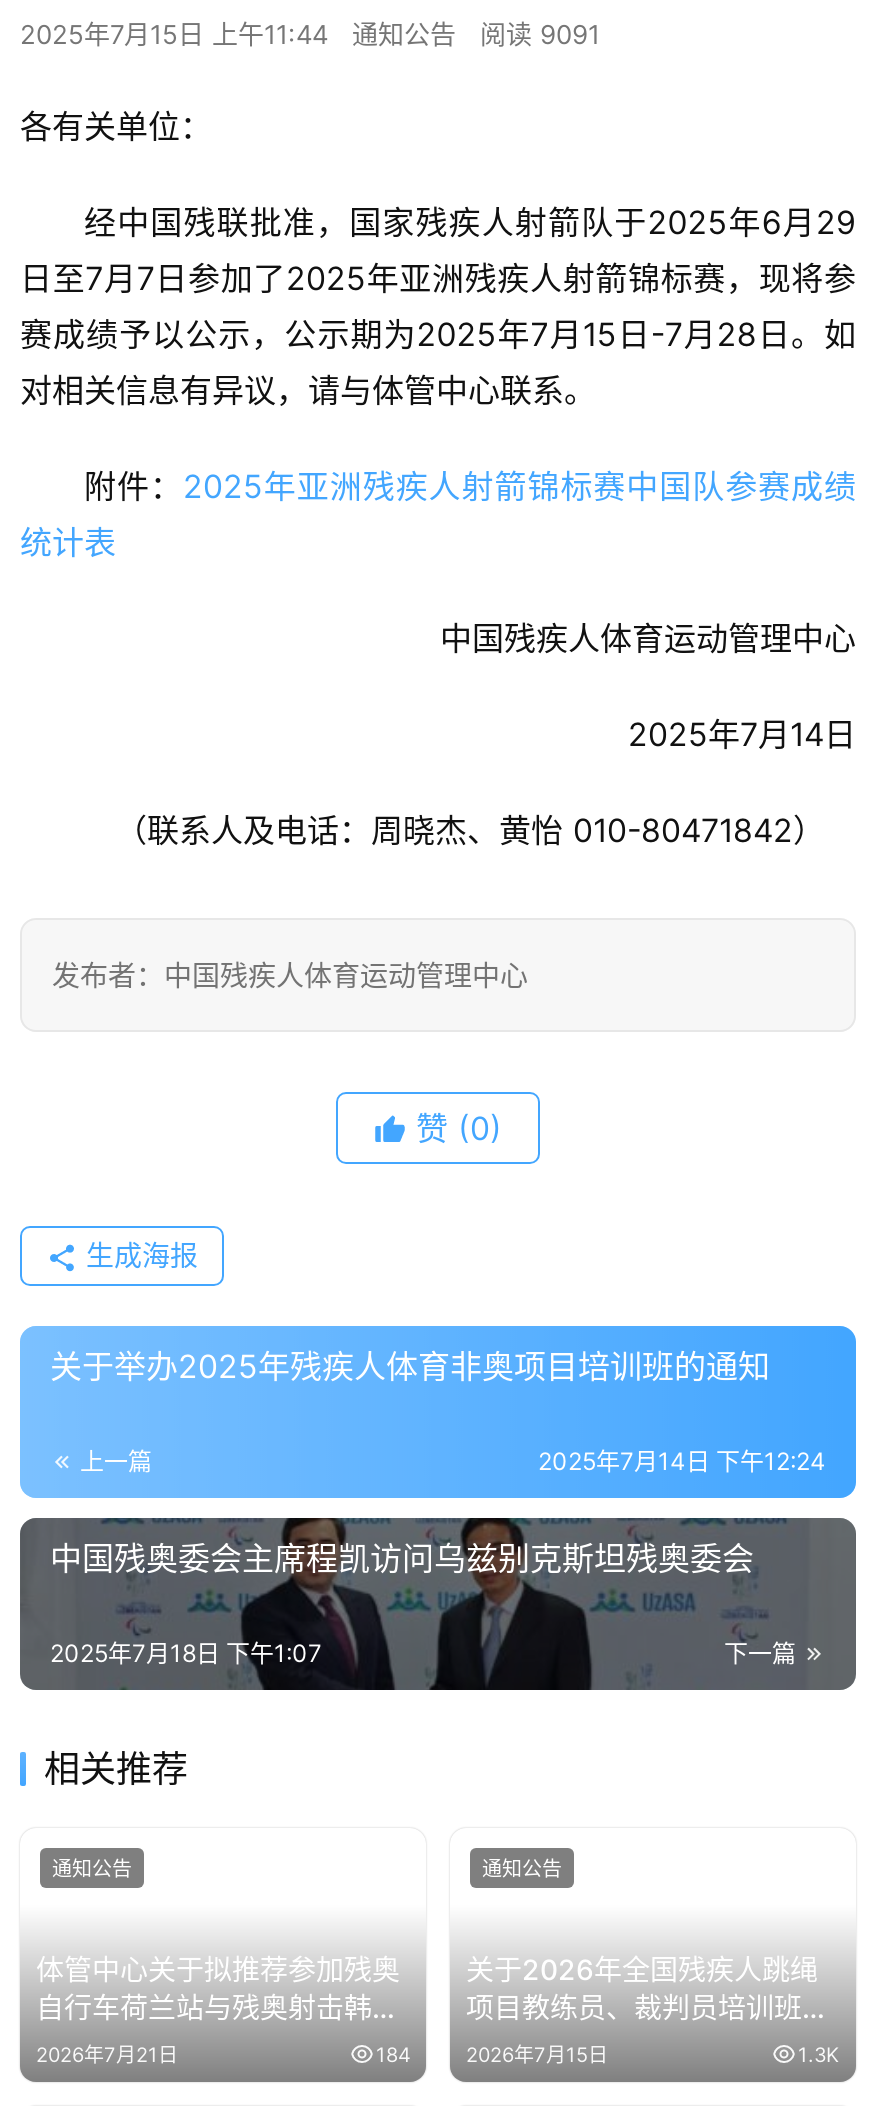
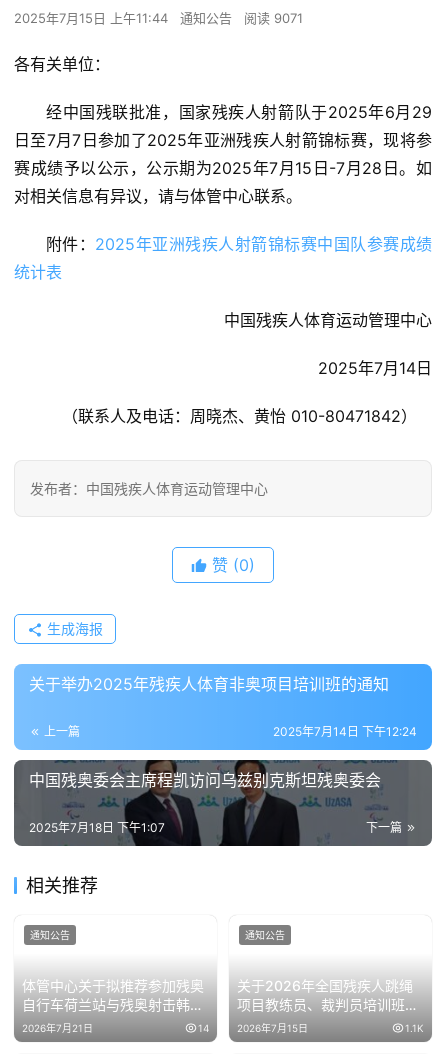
[20,18,600,50] 2025年7月15日 上午11:44 通知公告 阅读 9091 -> [14,10,303,26] 2025年7月15日 上午11:44 通知公告 阅读 9071
[376,2042,410,2066] 184 -> [198,1022,209,1034] 14
[798,2042,840,2066] 1.3K -> [405,1022,424,1034] 1.1K

